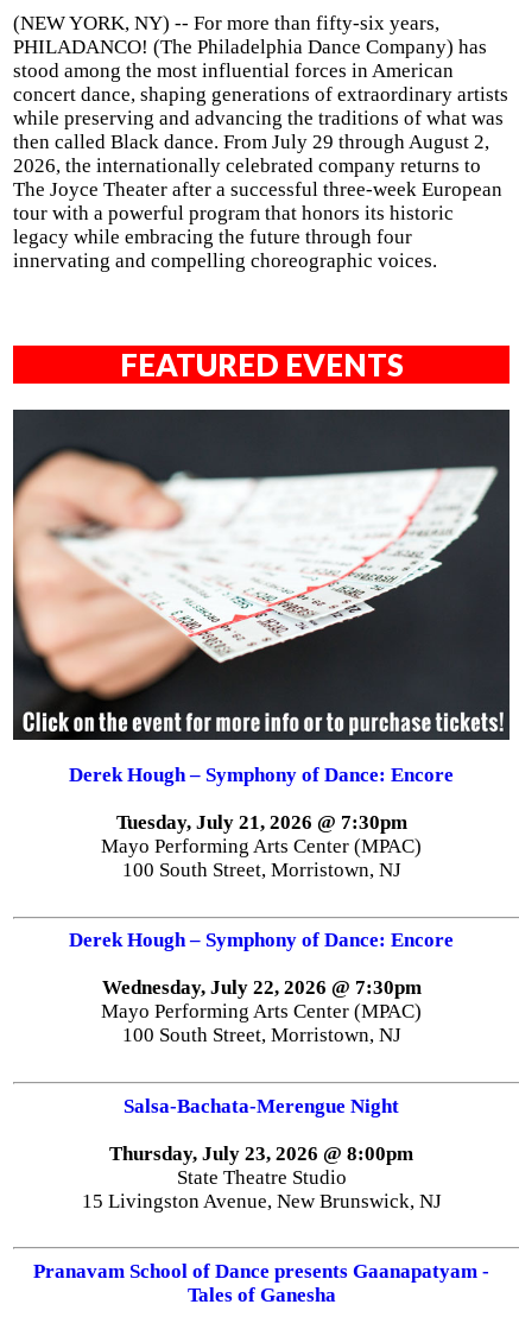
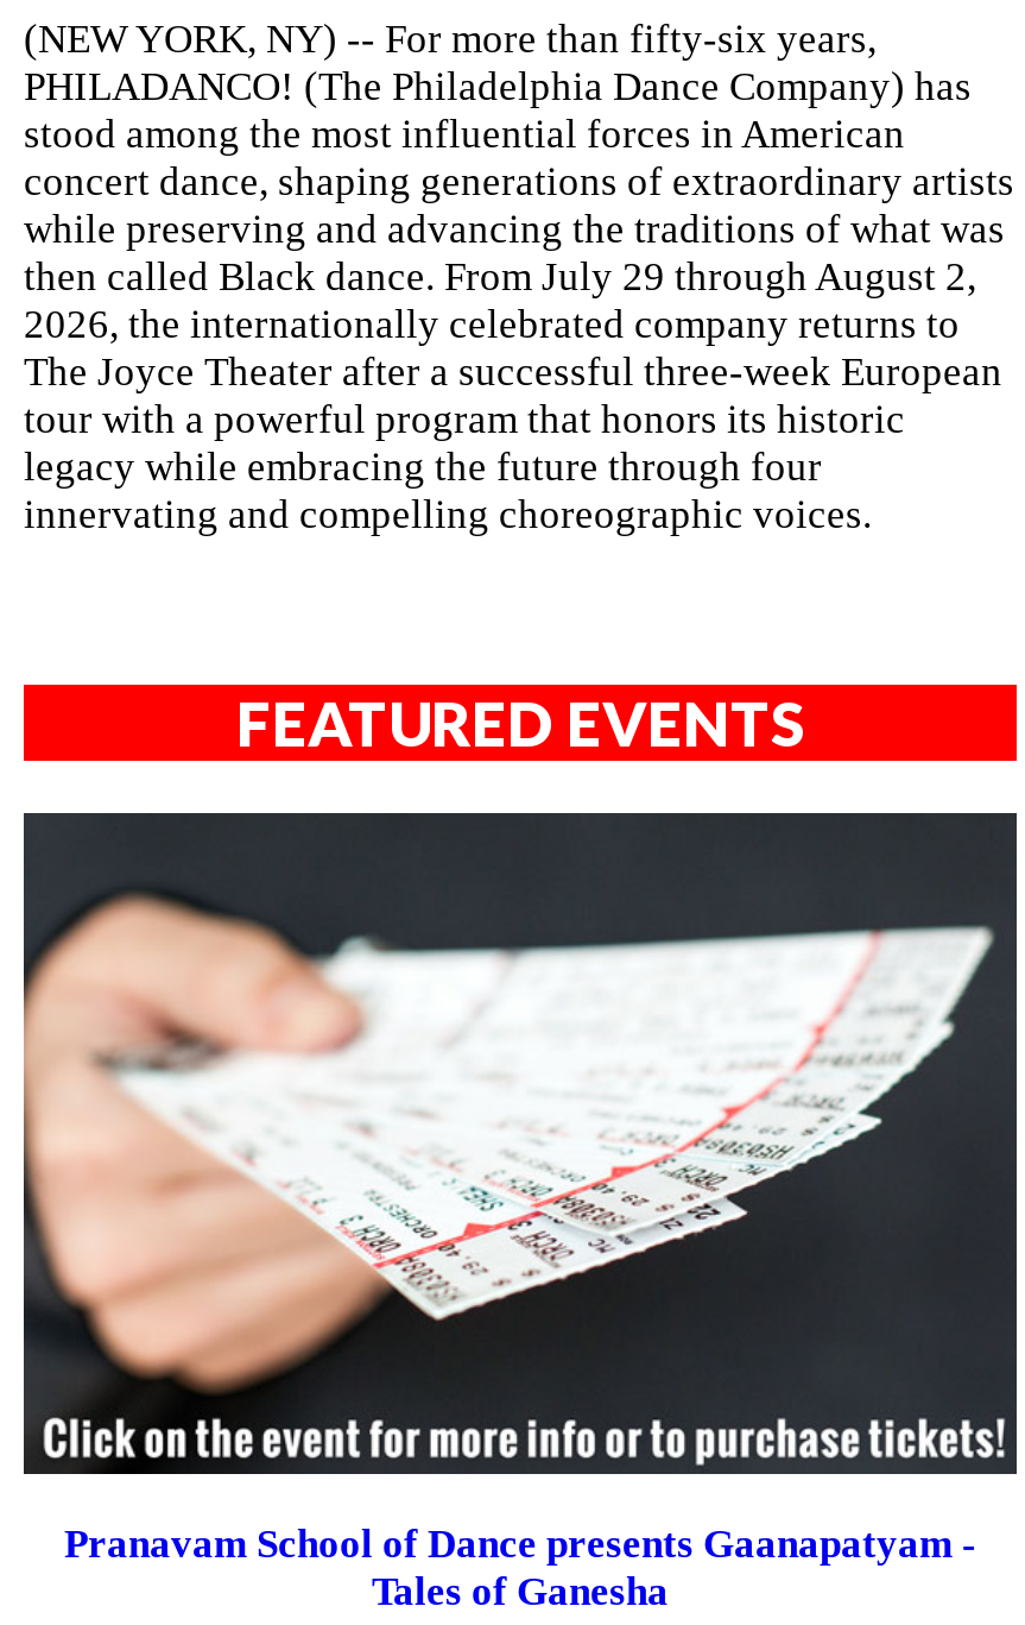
[69,764,454,1212] Derek Hough – Symphony of Dance: Encore | Tuesday, July 21, 2026 @ 7:30pm | Mayo Performing Arts Center (MPAC) | 100 South Street, Morristown, NJ | Derek Hough – Symphony of Dance: Encore | Wednesday, July 22, 2026 @ 7:30pm | Mayo Performing Arts Center (MPAC) | 100 South Street, Morristown, NJ | Salsa-Bachata-Merengue Night | Thursday, July 23, 2026 @ 8:00pm | State Theatre Studio | 15 Livingston Avenue, New Brunswick, NJ -> none

